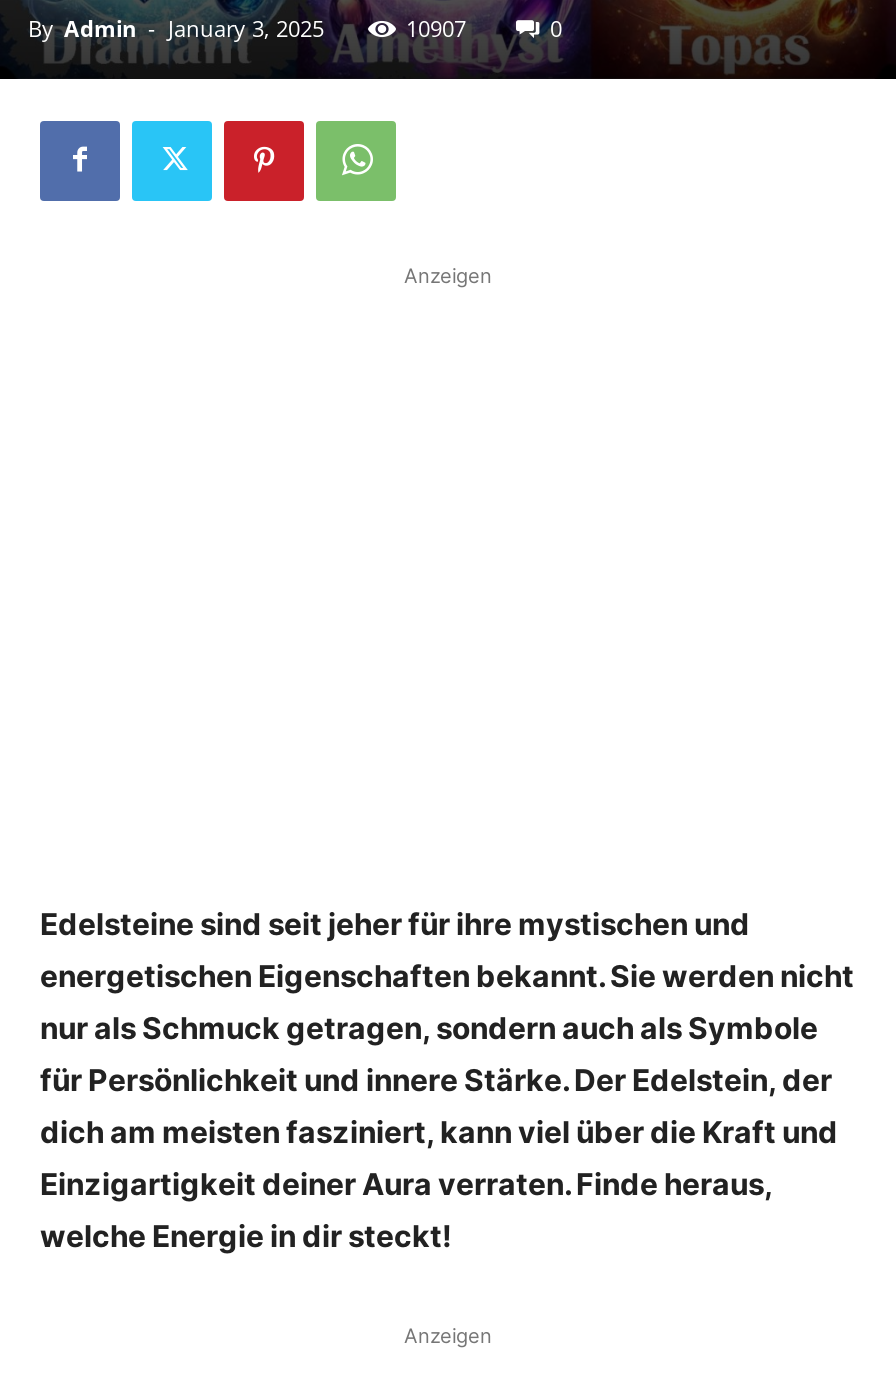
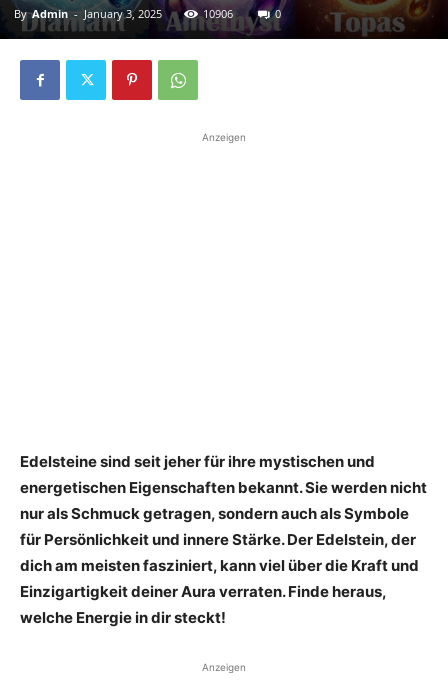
[406,12,466,42] 10907 -> [203,6,233,21] 10906

